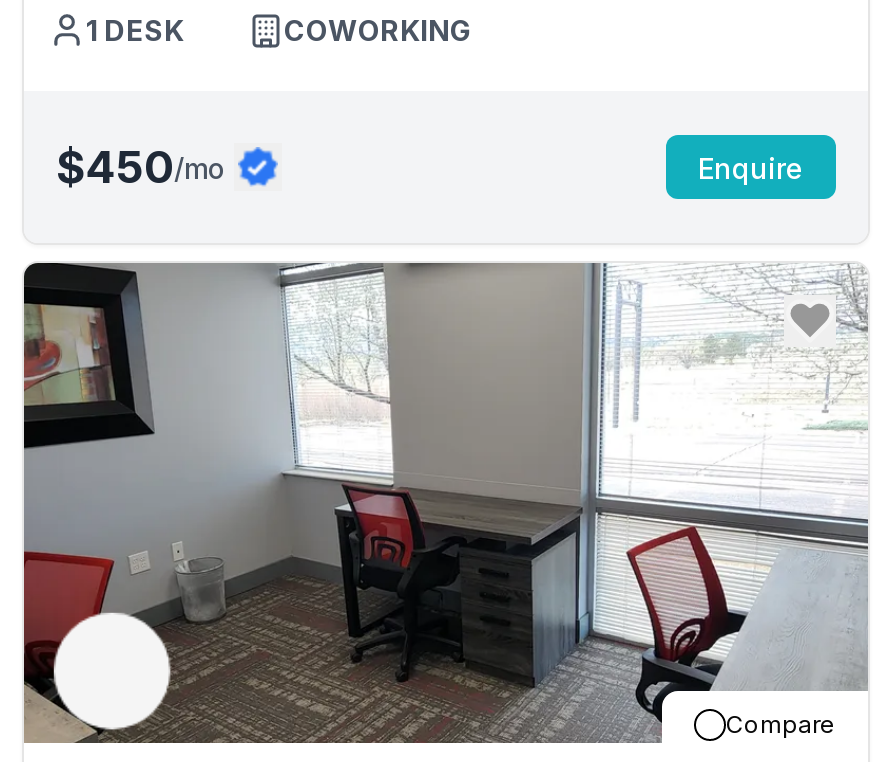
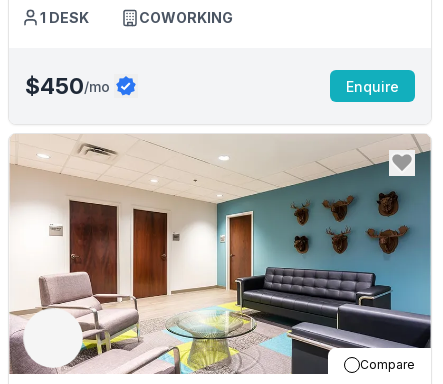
[22,261,868,745] [image] -> [9,134,432,375] [image]

